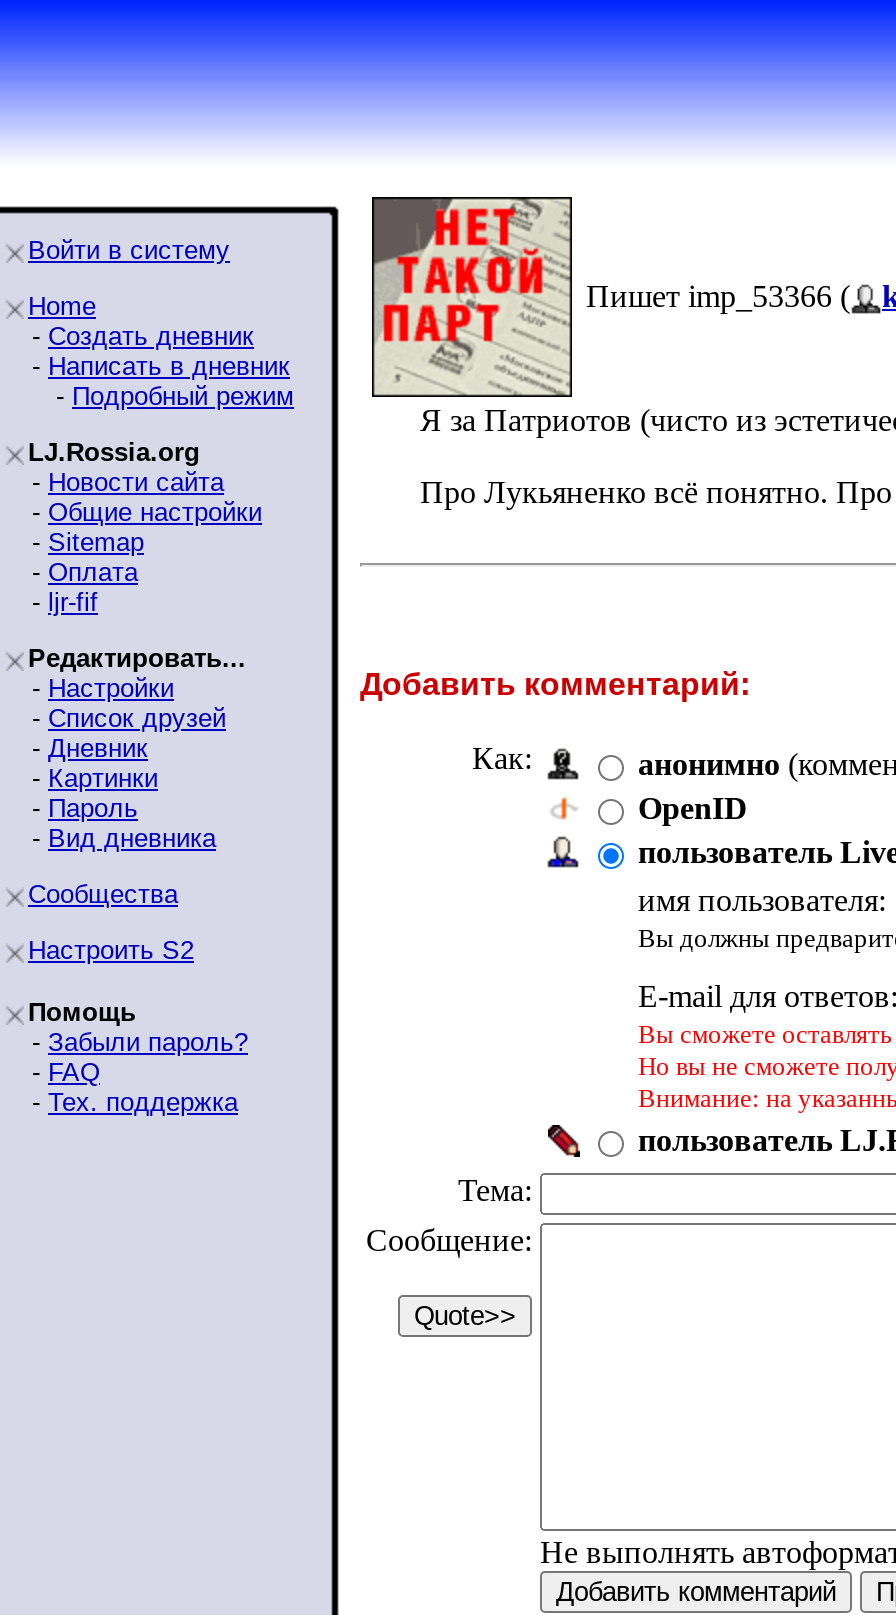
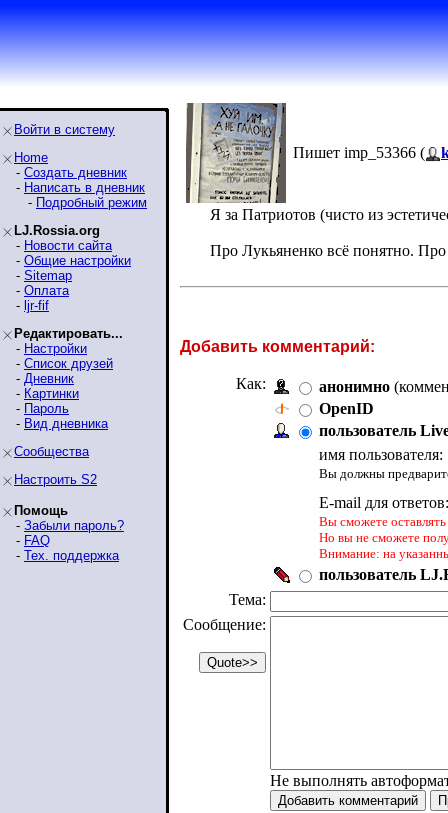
[372,195,568,399] [image] -> [187,102,285,203] [image]

